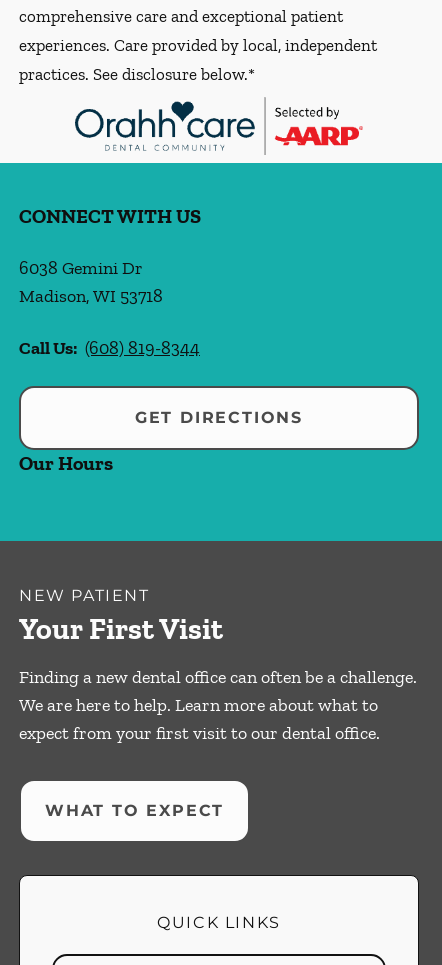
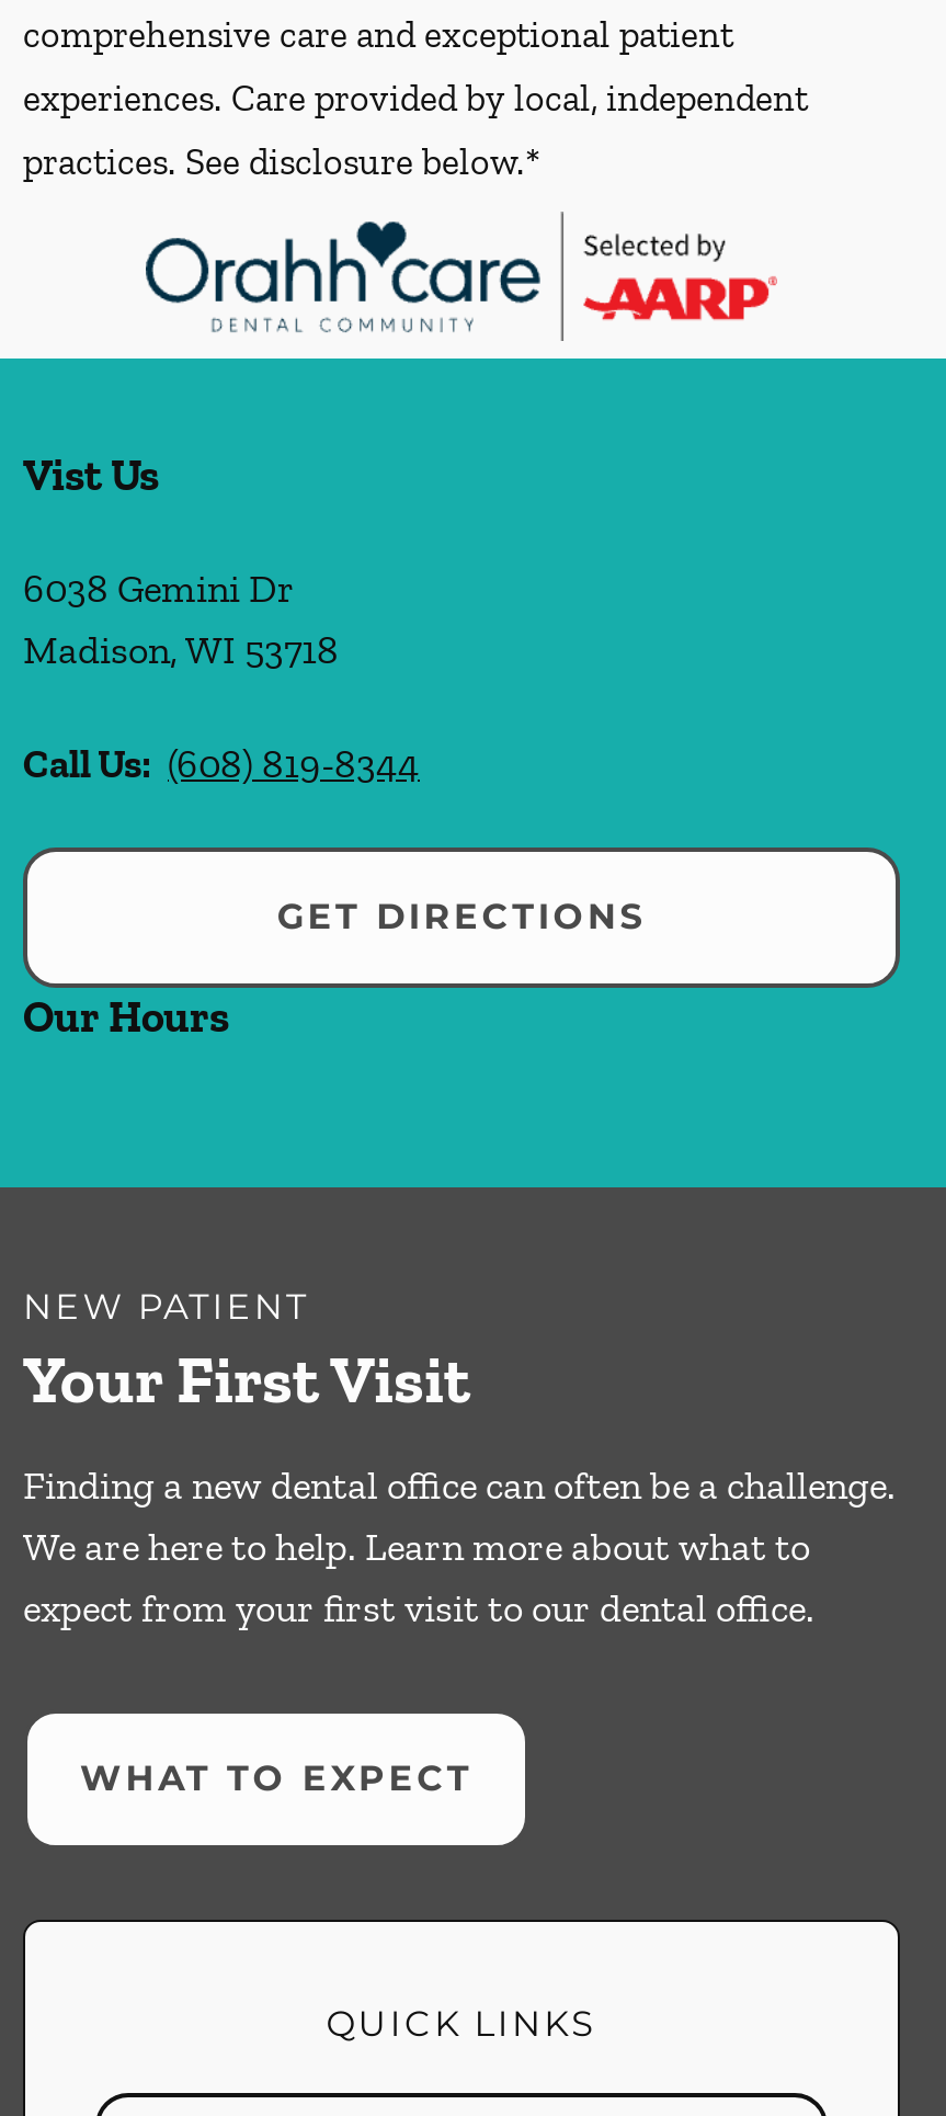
[19,204,201,228] CONNECT WITH US -> [23,448,159,501] Vist Us

